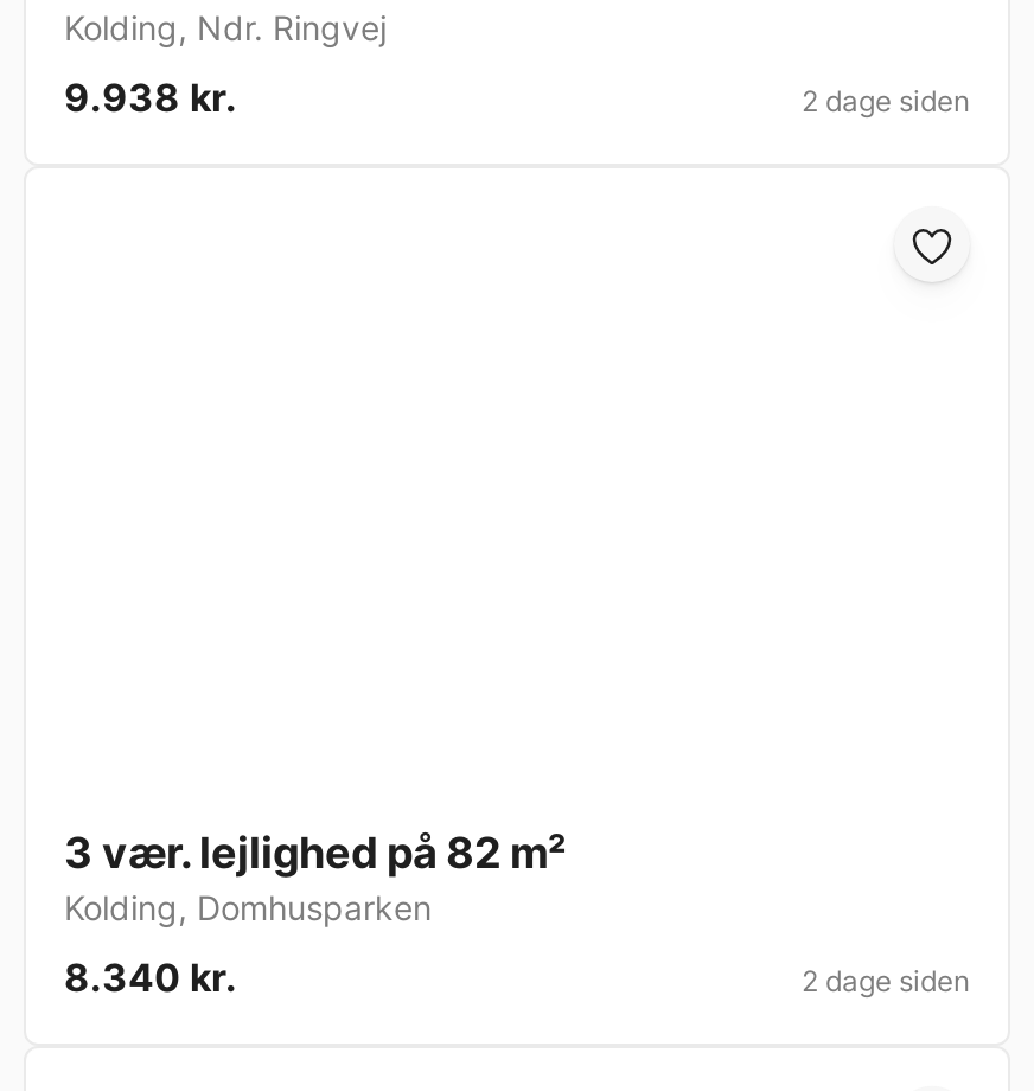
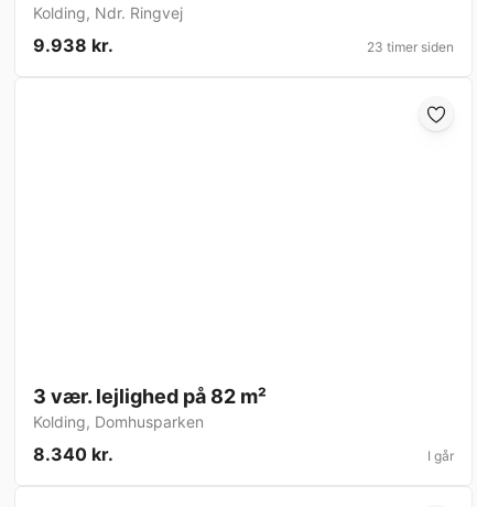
[802,84,970,120] 2 dage siden -> [367,39,454,56] 23 timer siden
[802,964,970,999] 2 dage siden -> [427,448,454,464] I går

